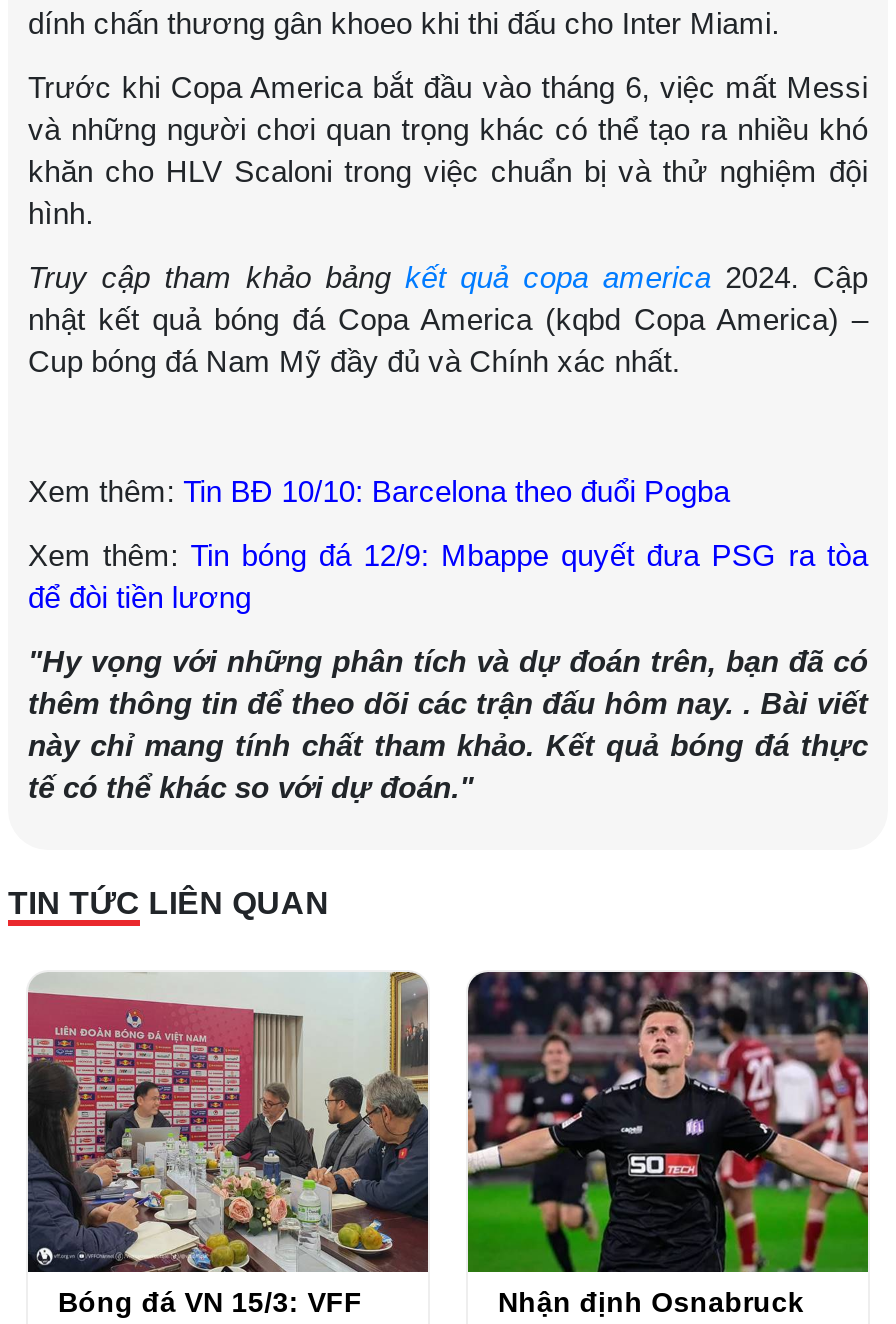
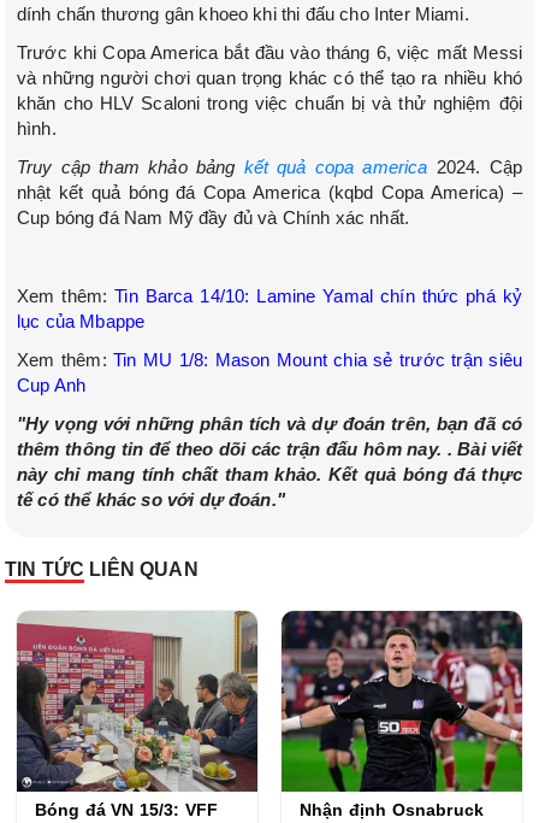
[28,473,730,507] Xem thêm: Tin BĐ 10/10: Barcelona theo đuổi Pogba -> [17,285,522,331] Xem thêm: Tin Barca 14/10: Lamine Yamal chín thức phá kỷ | lục của Mbappe
[28,538,868,614] Xem thêm: Tin bóng đá 12/9: Mbappe quyết đưa PSG ra tòa | để đòi tiền lương -> [17,349,522,395] Xem thêm: Tin MU 1/8: Mason Mount chia sẻ trước trận siêu | Cup Anh

